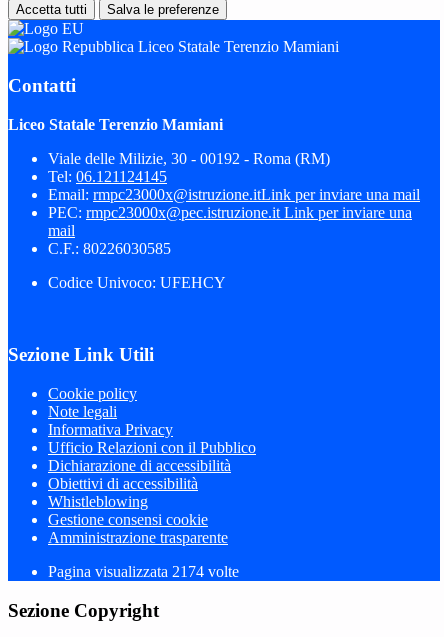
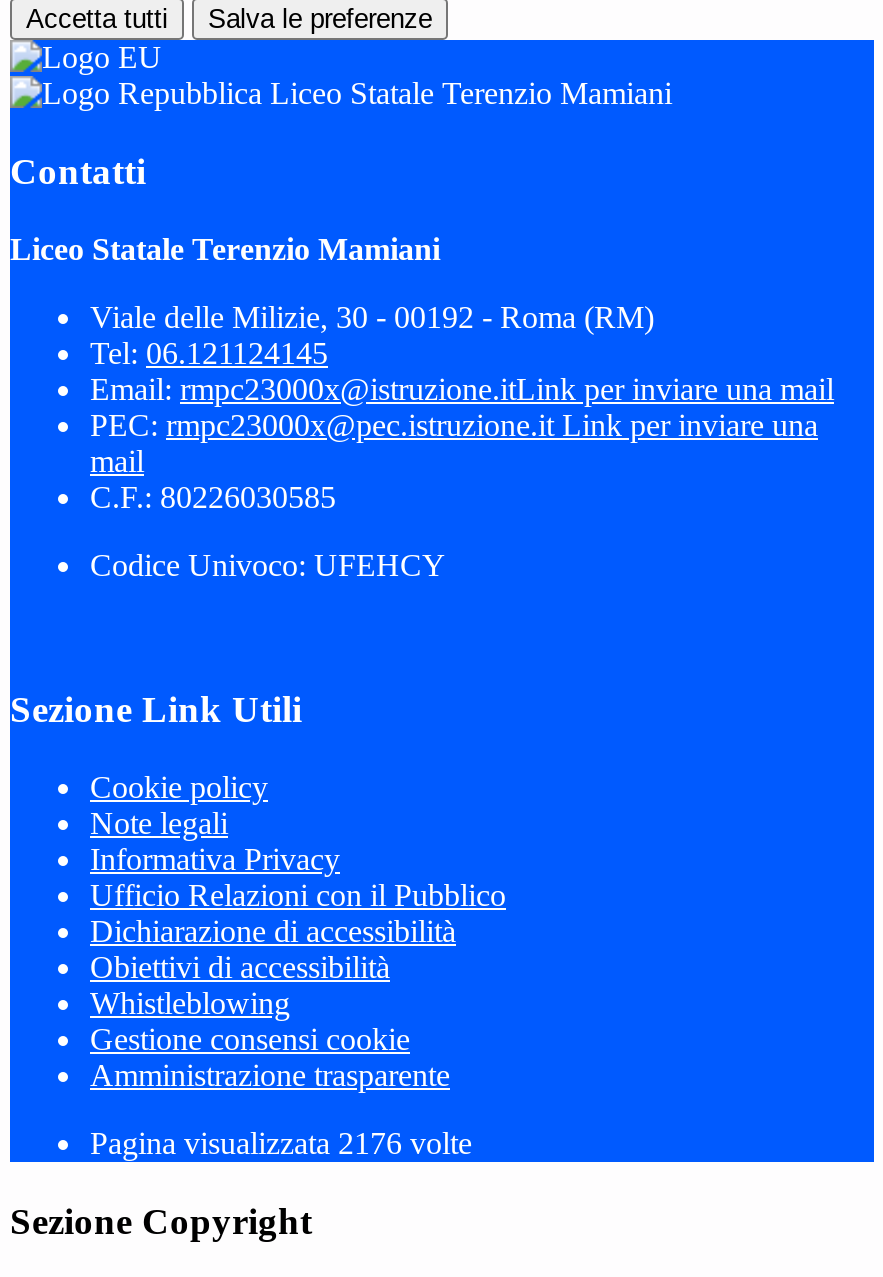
[48,563,239,580] Pagina visualizzata 2174 volte -> [90,1126,472,1160] Pagina visualizzata 2176 volte

